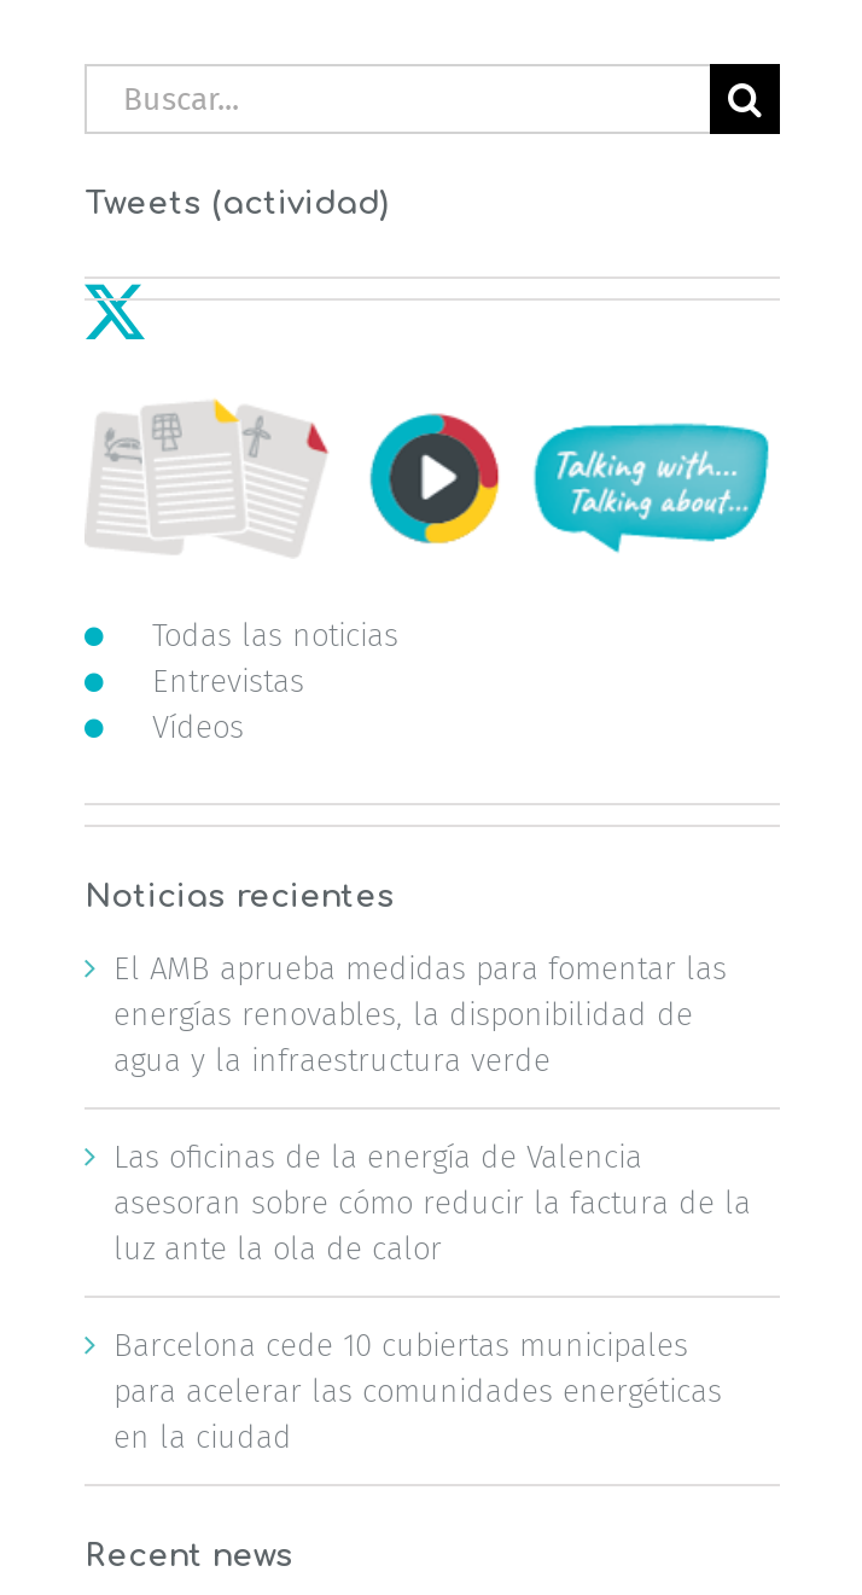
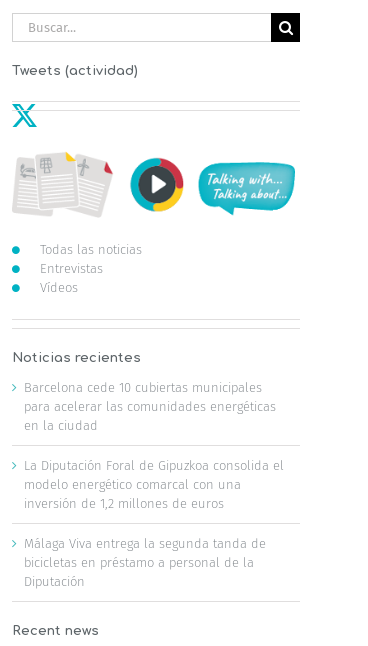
[113,949,751,1266] El AMB aprueba medidas para fomentar las | energías renovables, la disponibilidad de | agua y la infraestructura verde | Las oficinas de la energía de Valencia | asesoran sobre cómo reducir la factura de la | luz ante la ola de calor -> none
moved [113,1326,722,1454] -> [24,380,276,433]: Barcelona cede 10 cubiertas municipales | para acelerar las comunidades energéticas | en la ciudad
none -> [24,458,284,589] La Diputación Foral de Gipuzkoa consolida el | modelo energético comarcal con una | inversión de 1,2 millones de euros | Málaga Viva entrega la segunda tanda de | bicicletas en préstamo a personal de la | Diputación

